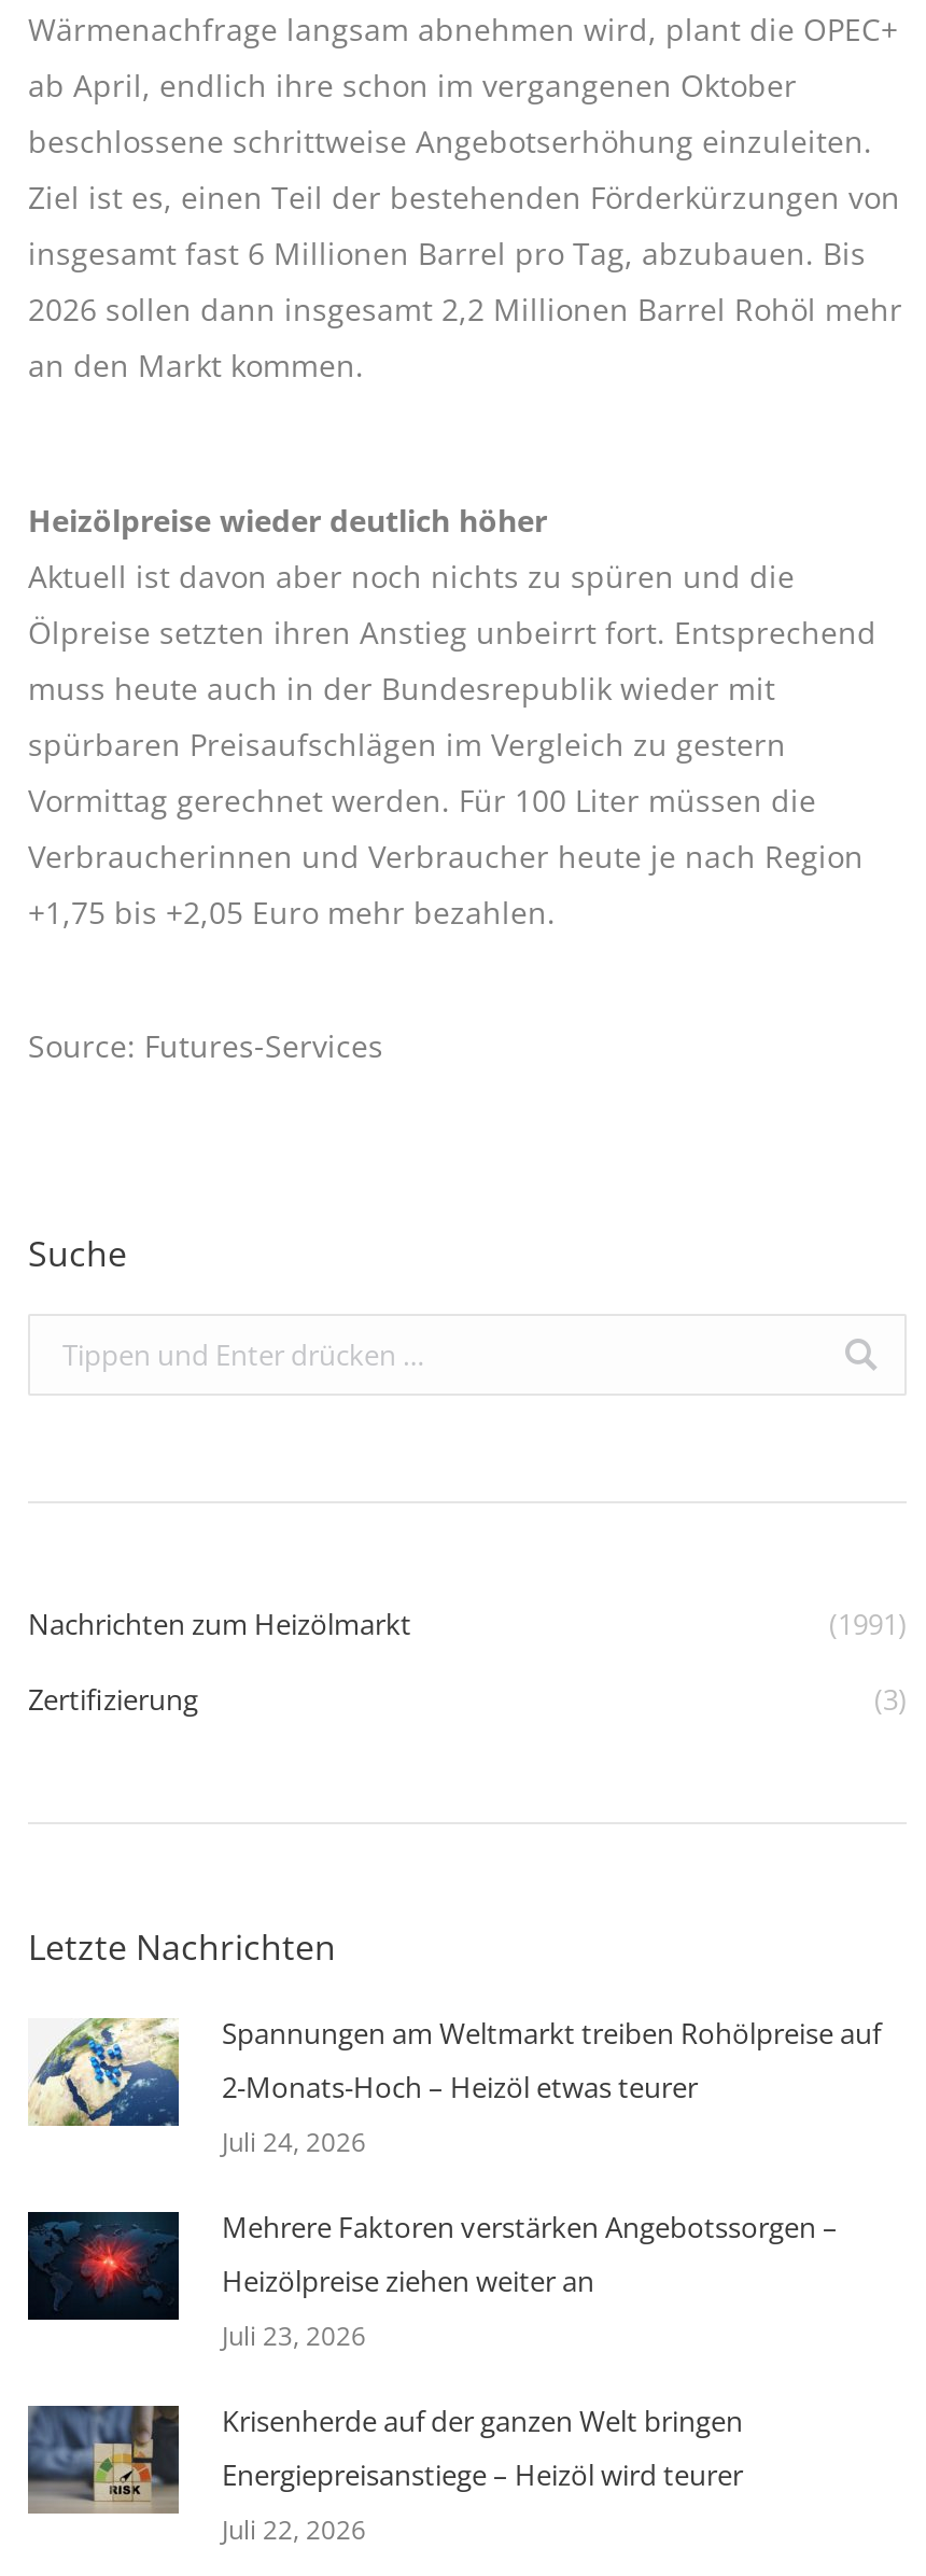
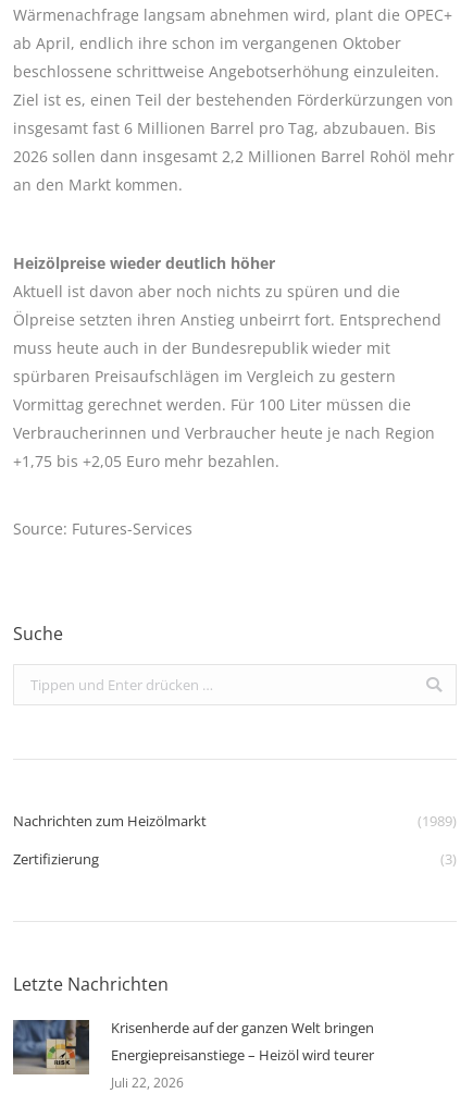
[829,1605,907,1644] (1991) -> [418,811,457,831] (1989)
[28,2014,881,2354] [image] | Spannungen am Weltmarkt treiben Rohölpreise auf | 2-Monats-Hoch – Heizöl etwas teurer | Juli 24, 2026 | Mehrere Faktoren verstärken Angebotssorgen – | Heizölpreise ziehen weiter an | Juli 23, 2026 -> none
[26,2210,181,2322] [image] -> none

